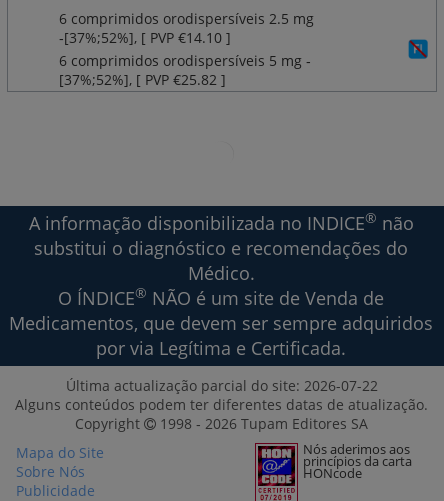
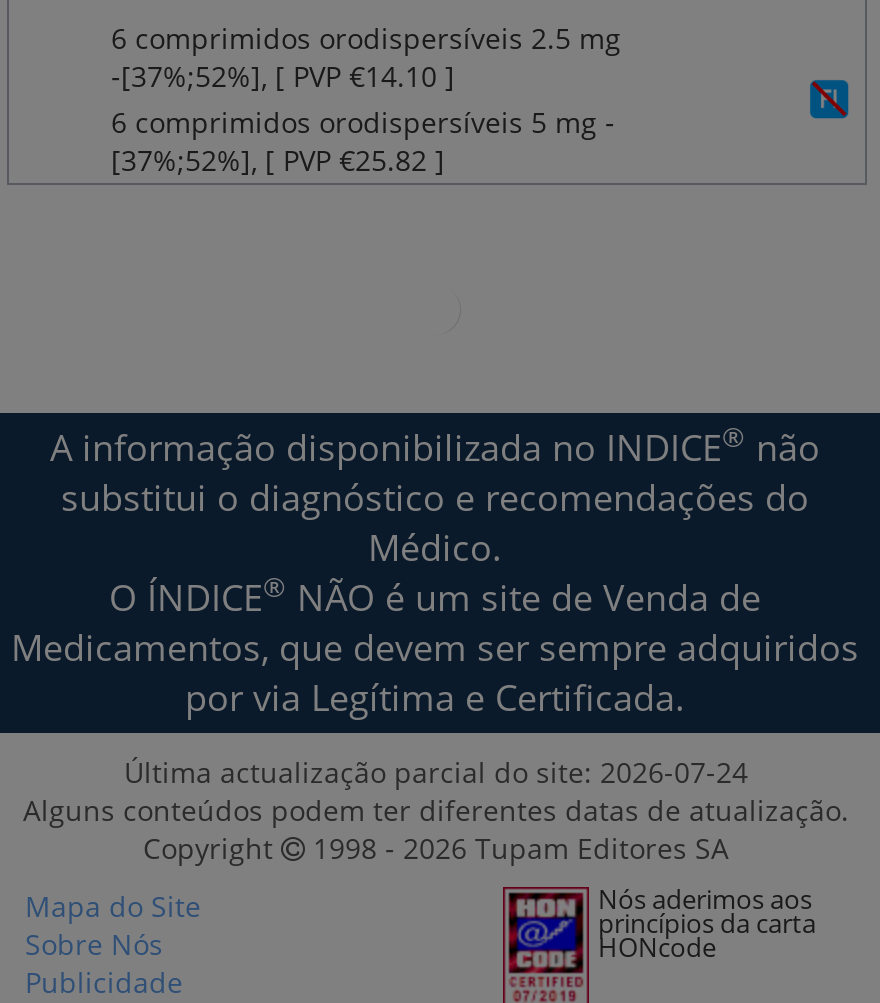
[65,375,377,394] Última actualização parcial do site: 2026-07-22 -> [124,752,748,790] Última actualização parcial do site: 2026-07-24

